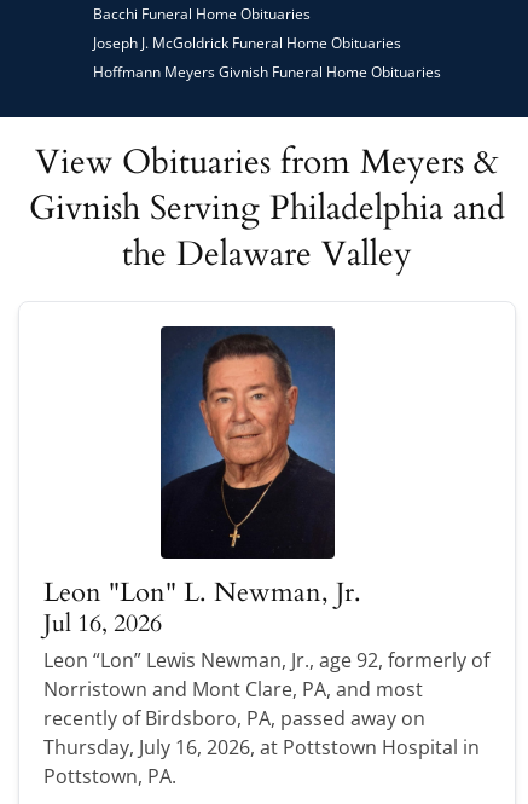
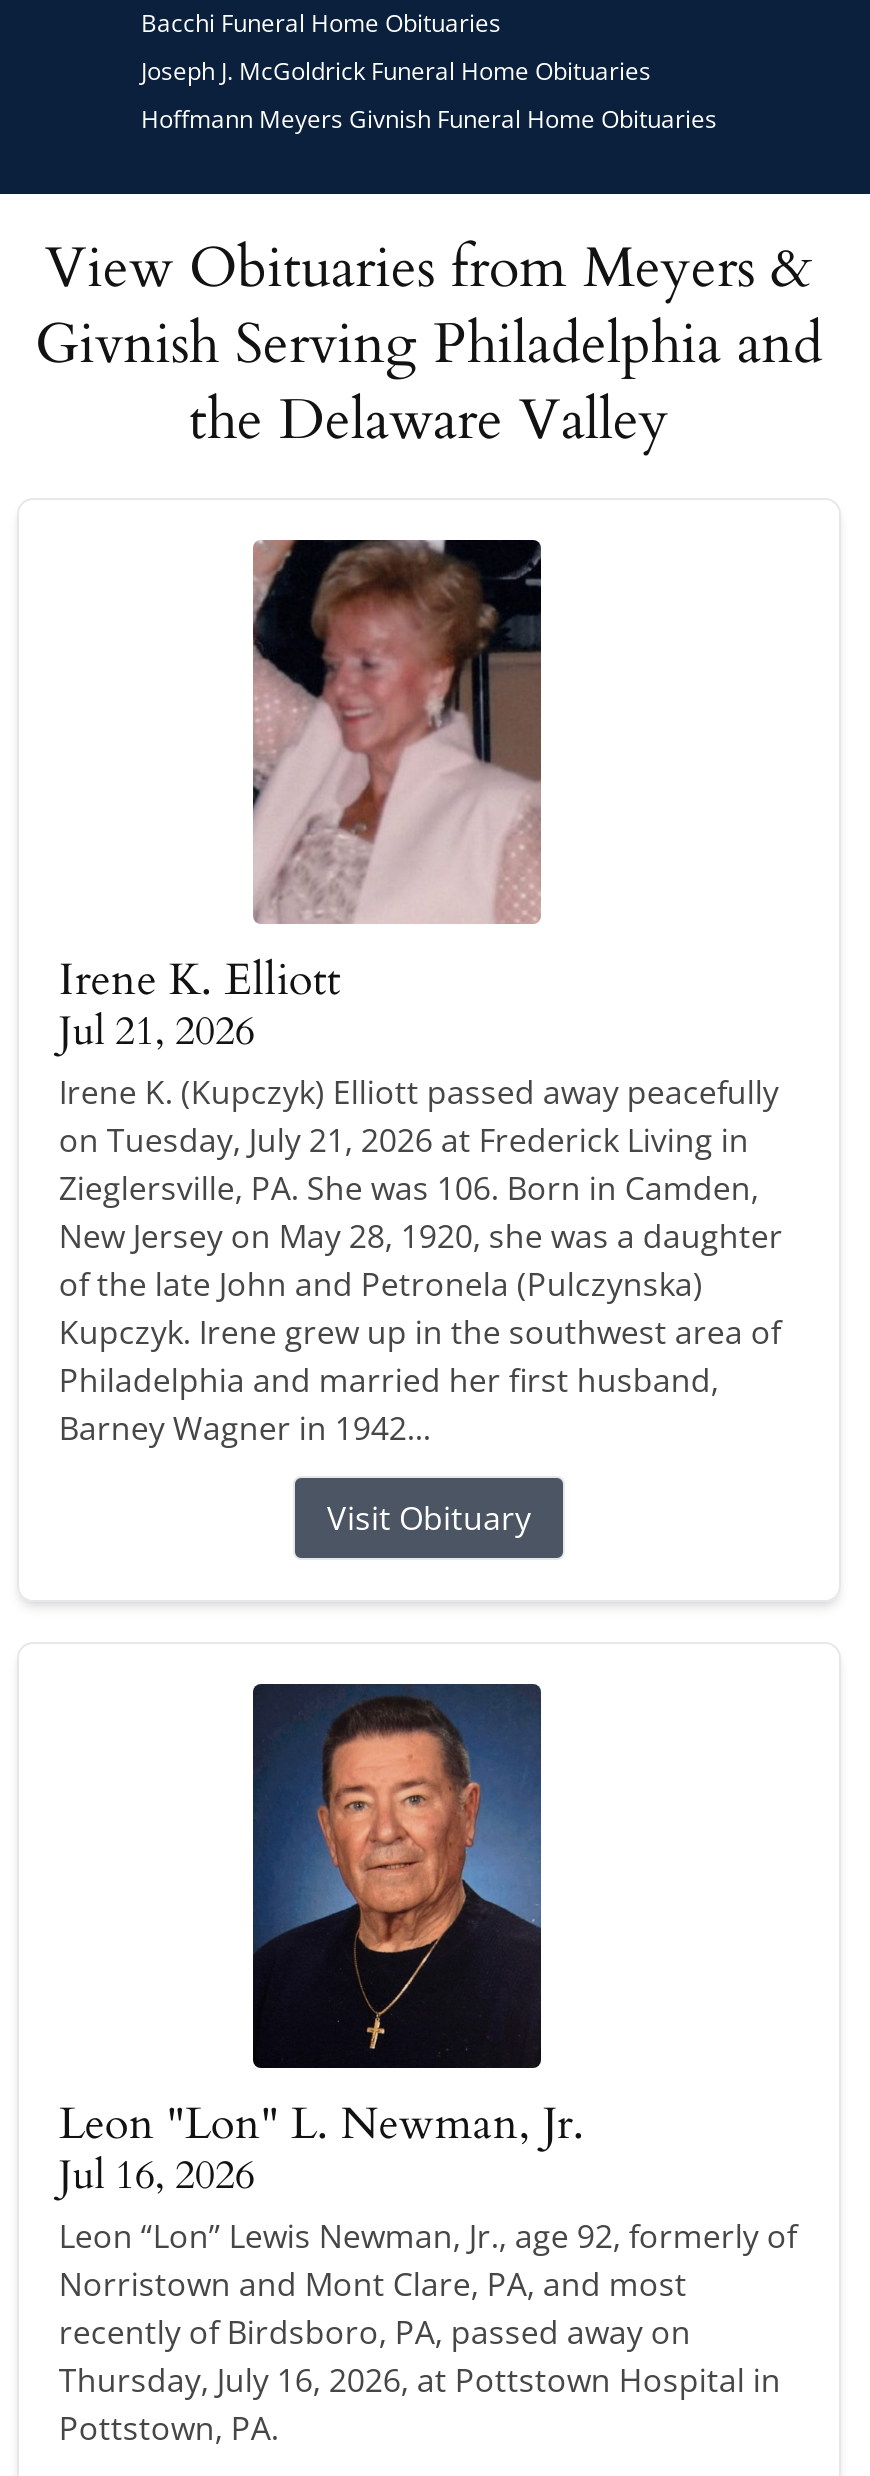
none -> [59,538,783,1539] [image] | Irene K. Elliott | Jul 21, 2026 | Irene K. (Kupczyk) Elliott passed away peacefully | on Tuesday, July 21, 2026 at Frederick Living in | Zieglersville, PA. She was 106. Born in Camden, | New Jersey on May 28, 1920, she was a daughter | of the late John and Petronela (Pulczynska) | Kupczyk. Irene grew up in the southwest area of | Philadelphia and married her first husband, | Barney Wagner in 1942... | Visit Obituary

